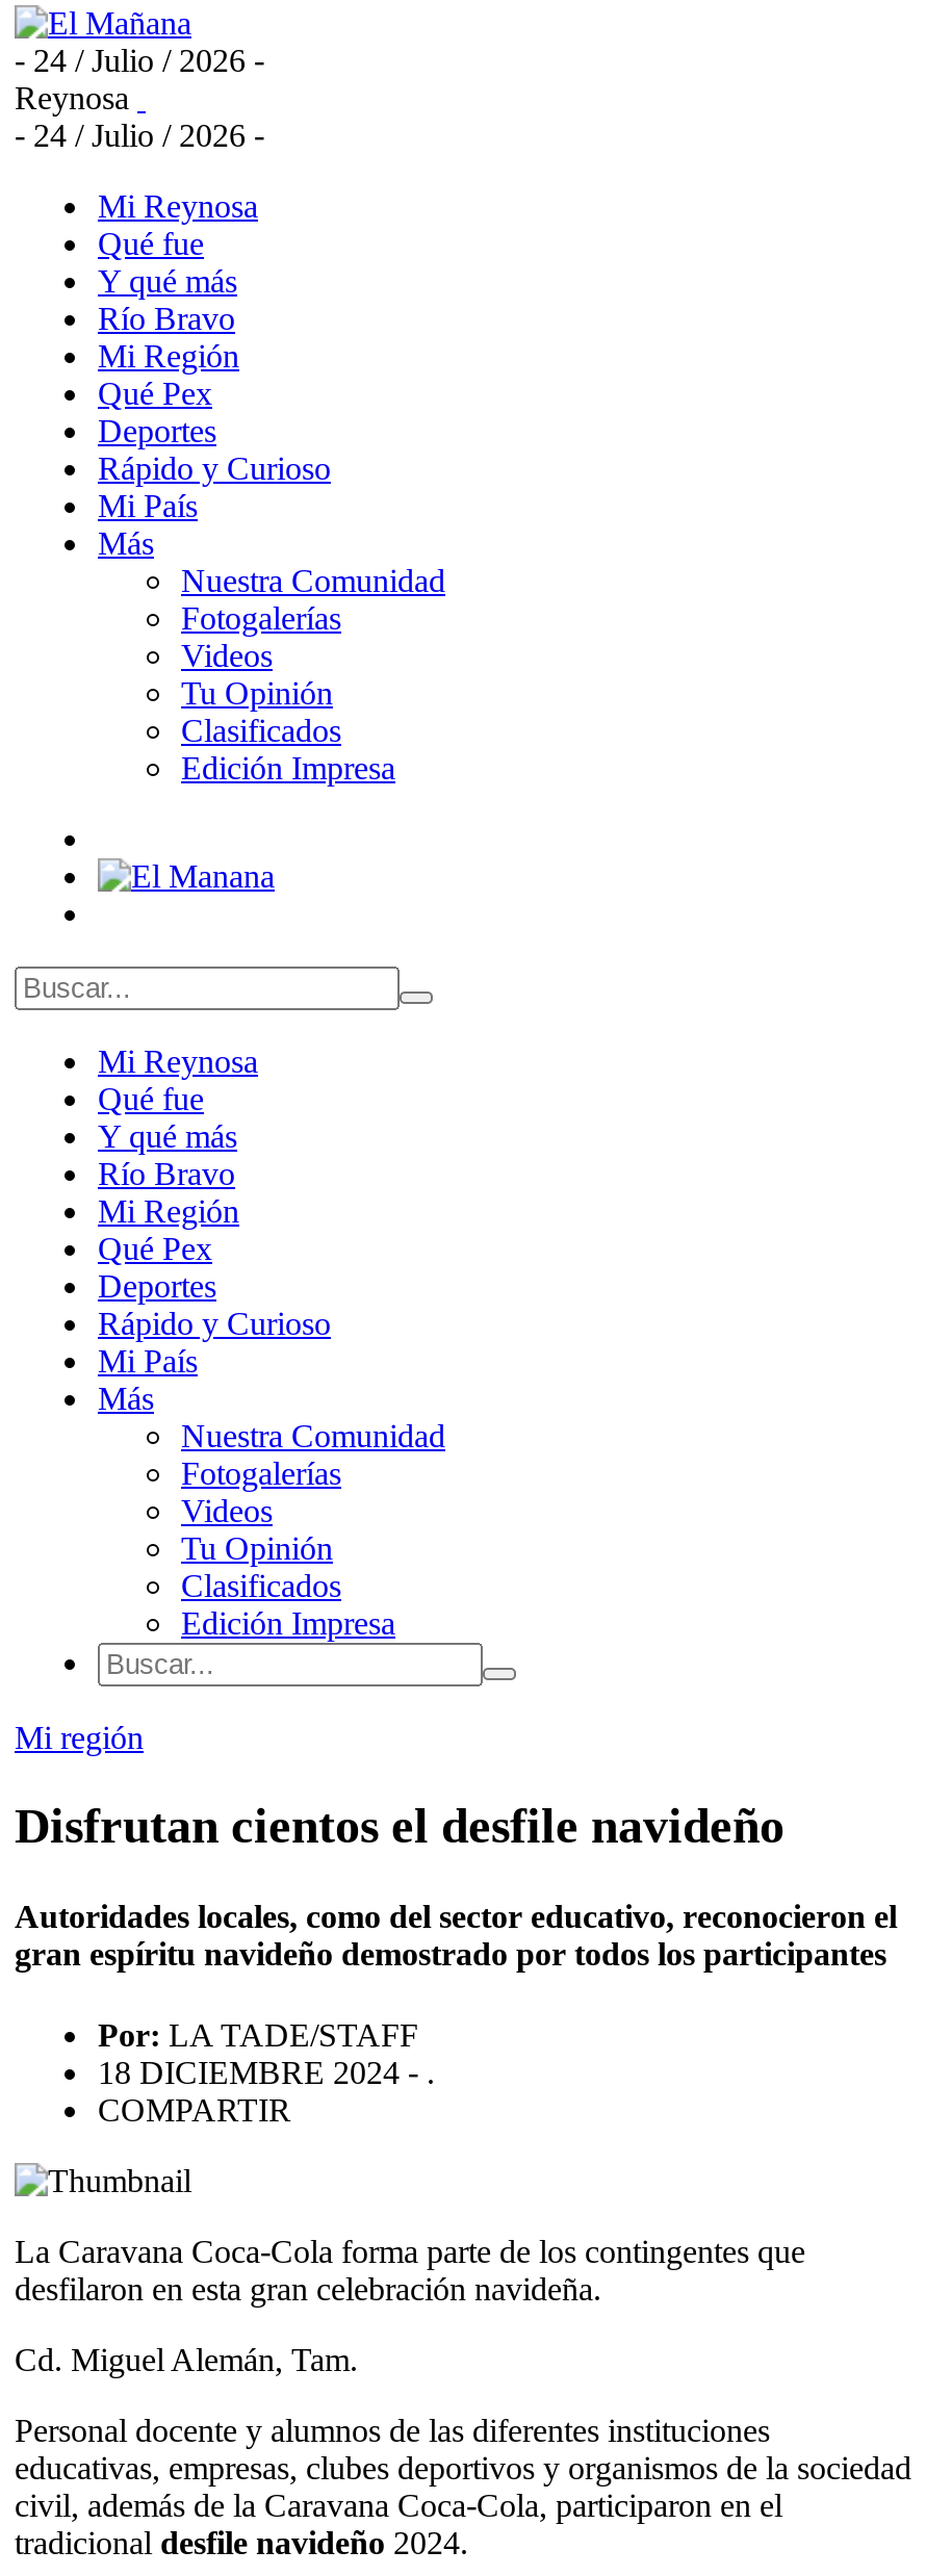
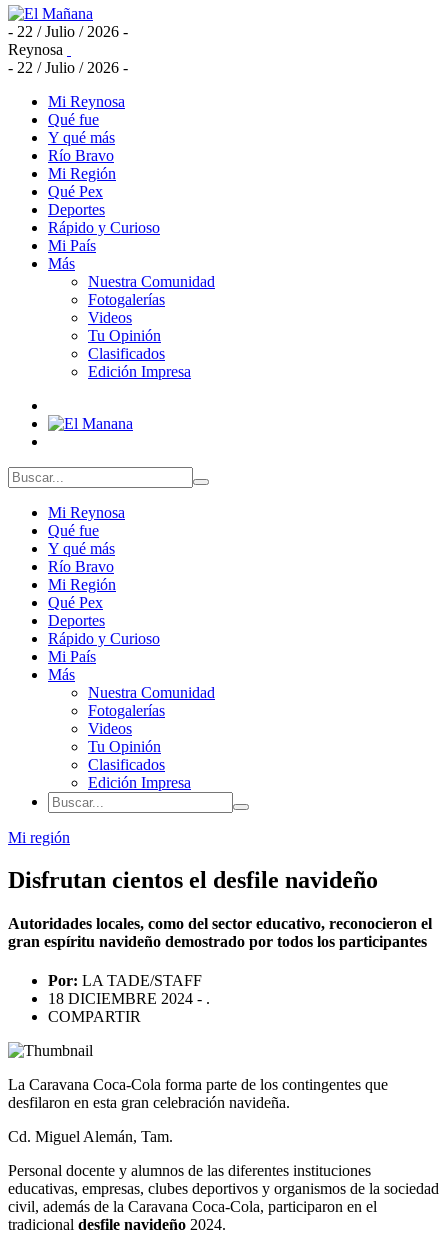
[15,43,264,78] - 24 / Julio / 2026 - -> [8,23,128,40] - 22 / Julio / 2026 -
[15,118,264,153] - 24 / Julio / 2026 - -> [8,59,128,76] - 22 / Julio / 2026 -

